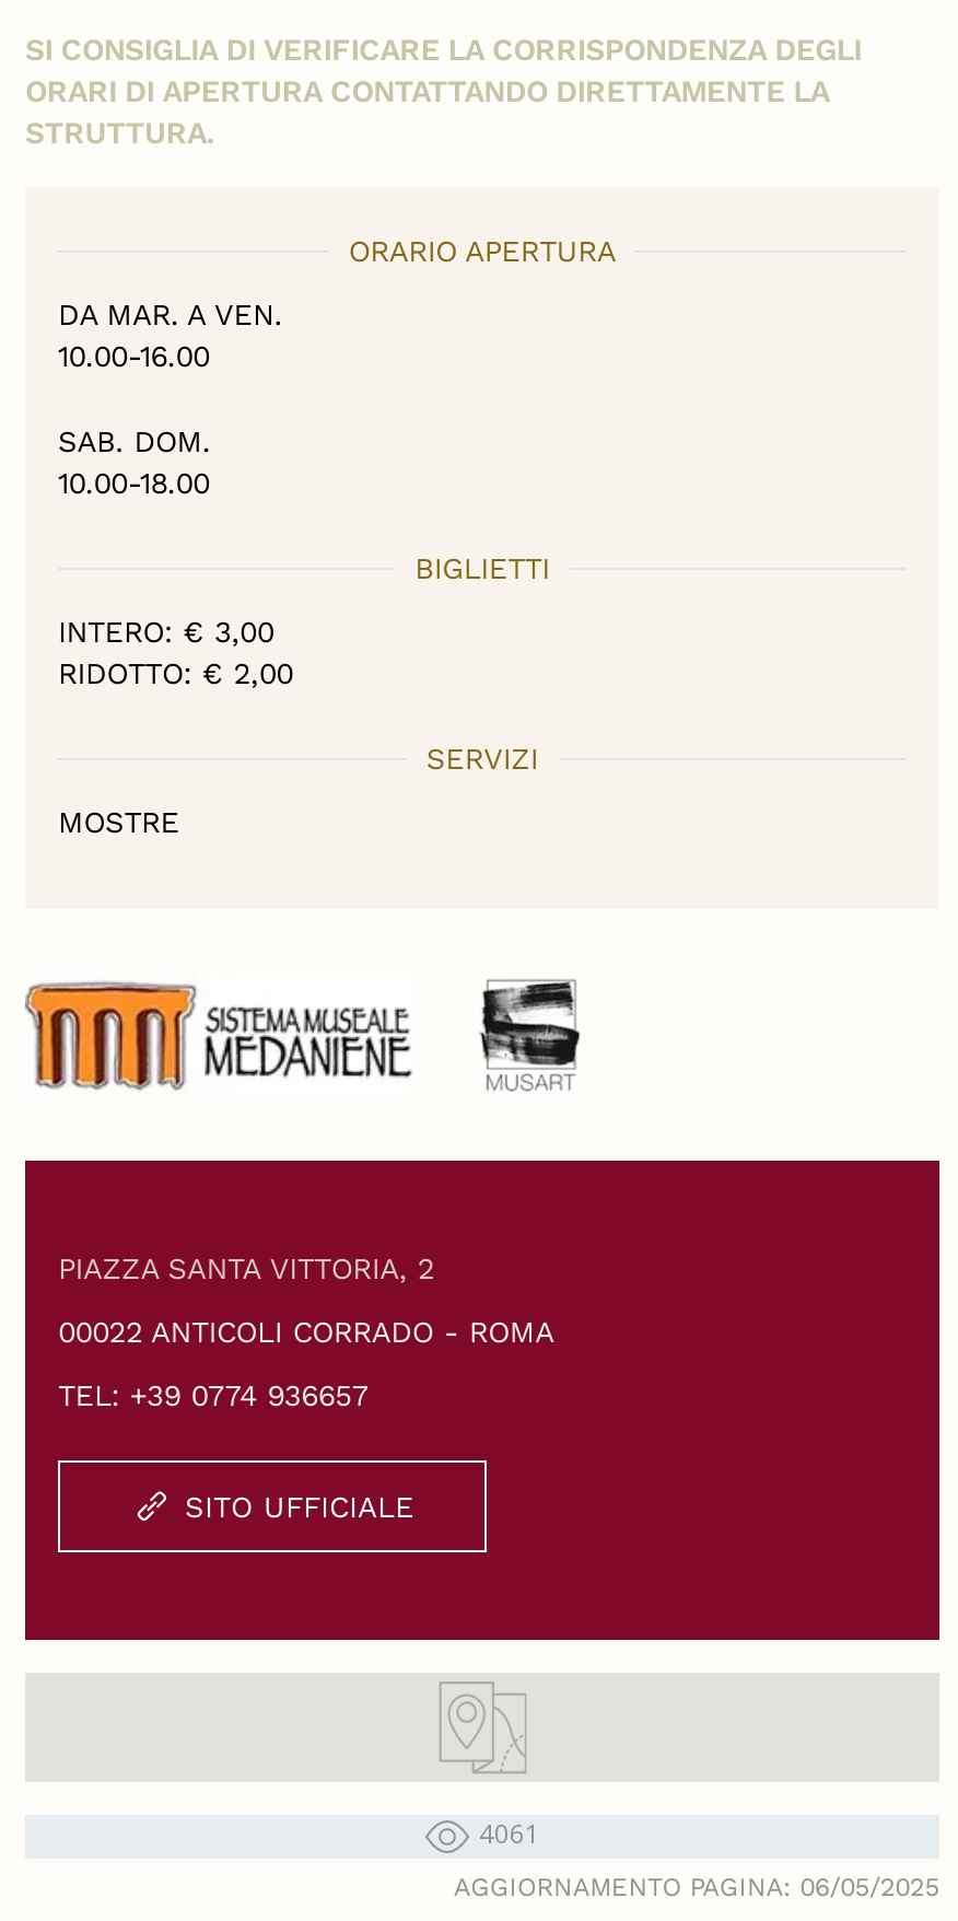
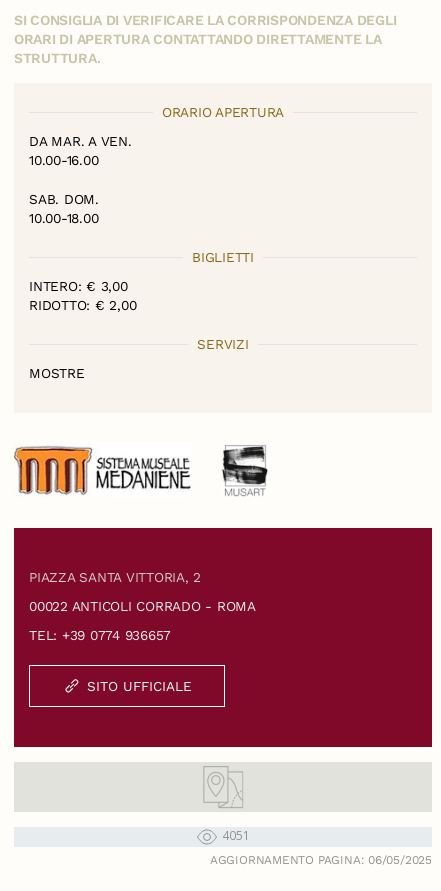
[479,1814,540,1849] 4061 -> [221,827,249,843] 4051

